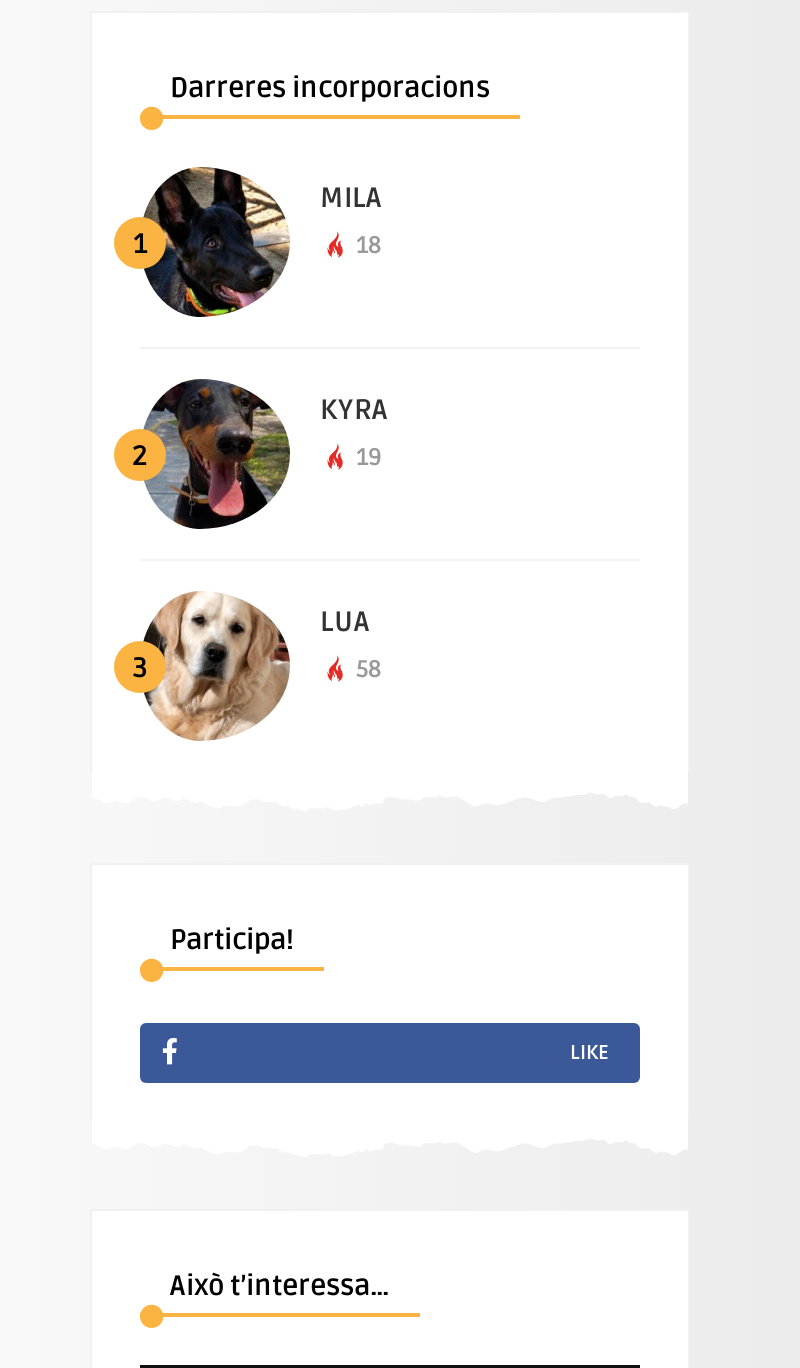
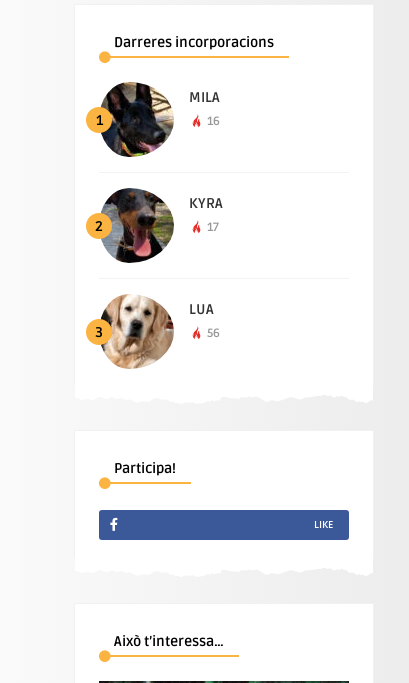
[356,230,382,260] 18 -> [207,113,220,128] 16
[356,442,382,472] 19 -> [207,219,219,234] 17
[356,654,382,684] 58 -> [207,325,220,340] 56

